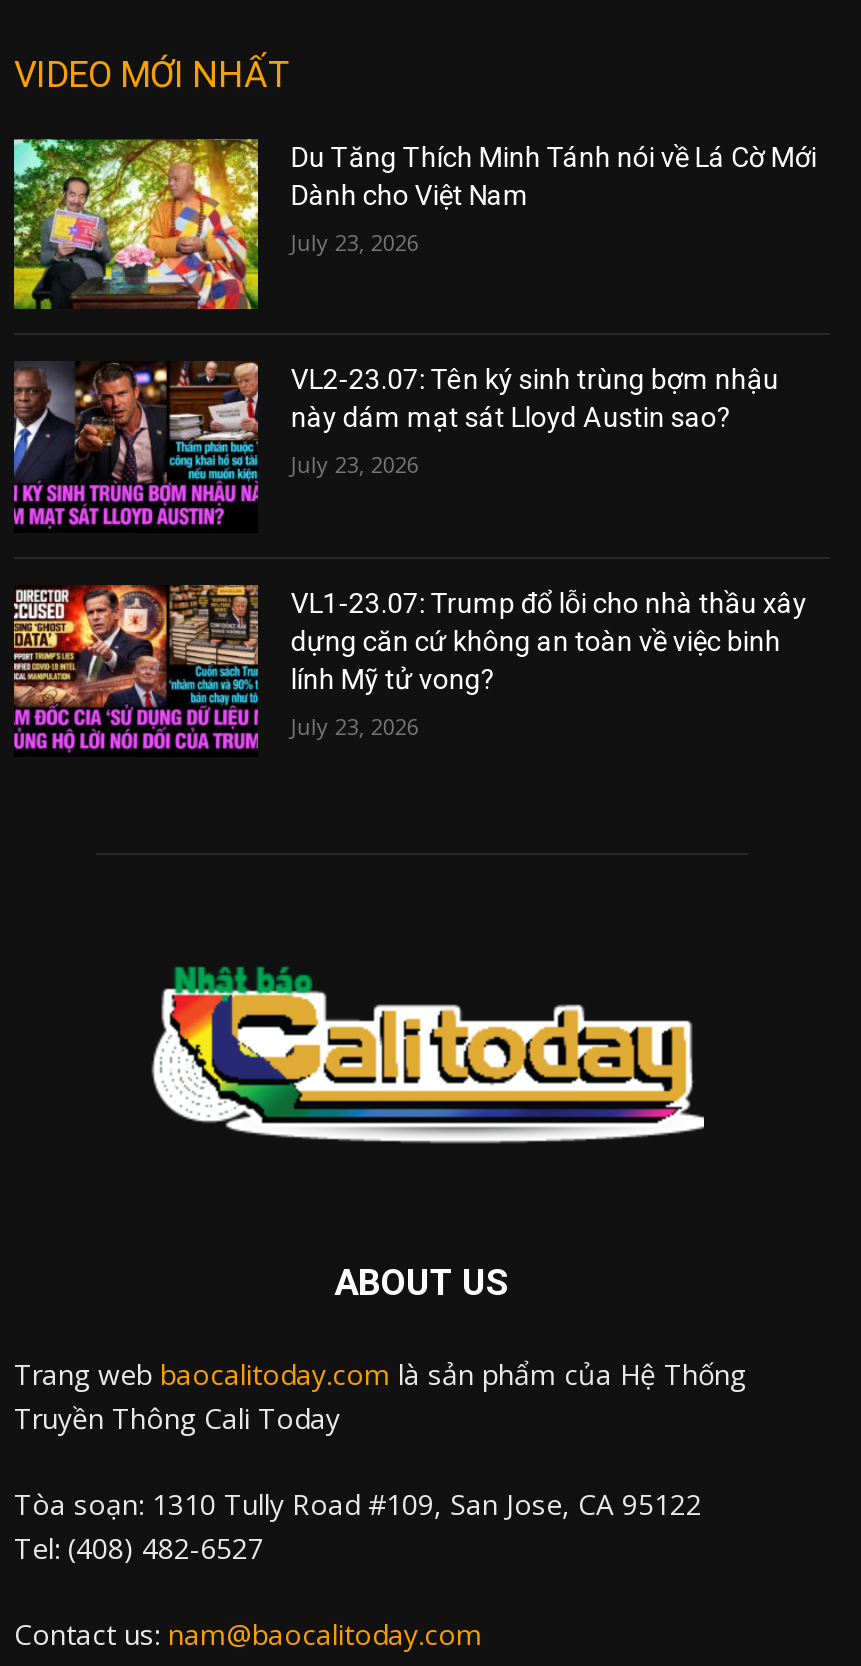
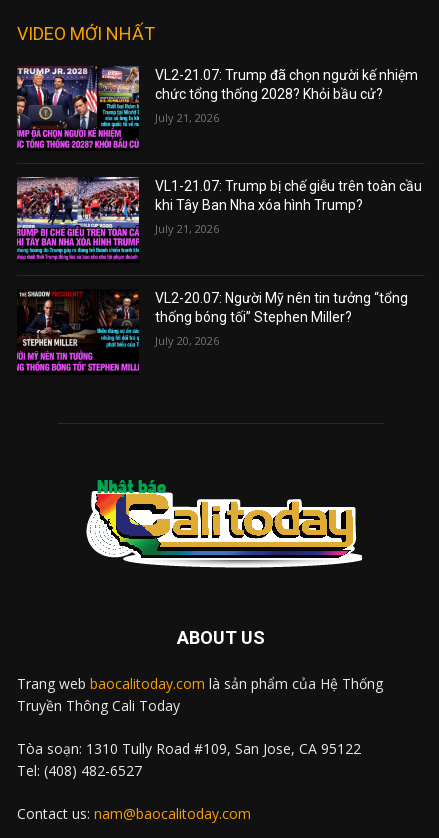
[12,137,817,311] [image] | Du Tăng Thích Minh Tánh nói về Lá Cờ Mới | Dành cho Việt Nam -> [16,66,418,151] [image] | VL2-21.07: Trump đã chọn người kế nhiệm | chức tổng thống 2028? Khỏi bầu cử?
[291,226,419,256] July 23, 2026 -> [155,110,219,125] July 21, 2026
[12,359,779,525] [image] | VL2-23.07: Tên ký sinh trùng bợm nhậu | này dám mạt sát Lloyd Austin sao? -> [16,176,422,260] [image] | VL1-21.07: Trump bị chế giễu trên toàn cầu | khi Tây Ban Nha xóa hình Trump?
[291,450,419,480] July 23, 2026 -> [155,221,219,236] July 21, 2026
[12,583,807,749] [image] | VL1-23.07: Trump đổ lỗi cho nhà thầu xây | dựng căn cứ không an toàn về việc binh | lính Mỹ tử vong? -> [17,289,408,370] [image] | VL2-20.07: Người Mỹ nên tin tưởng “tổng | thống bóng tối” Stephen Miller?
[291,711,419,741] July 23, 2026 -> [155,333,219,348] July 20, 2026

